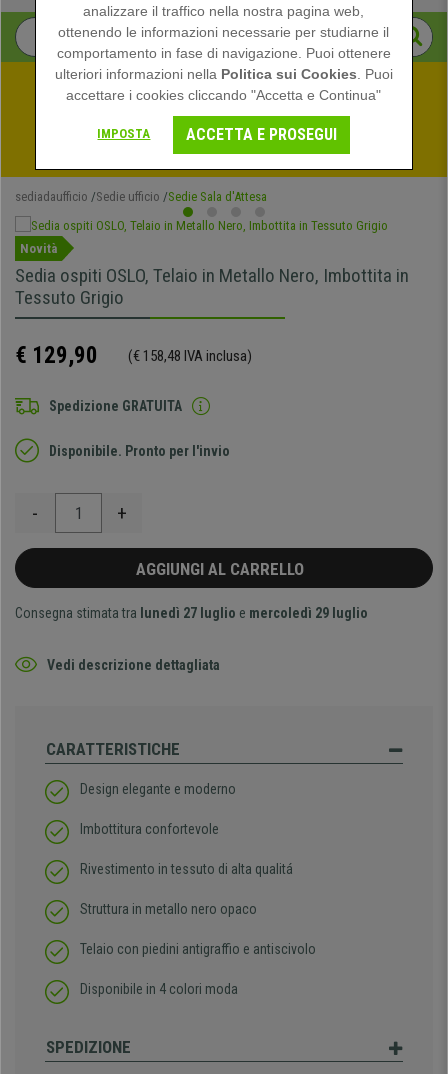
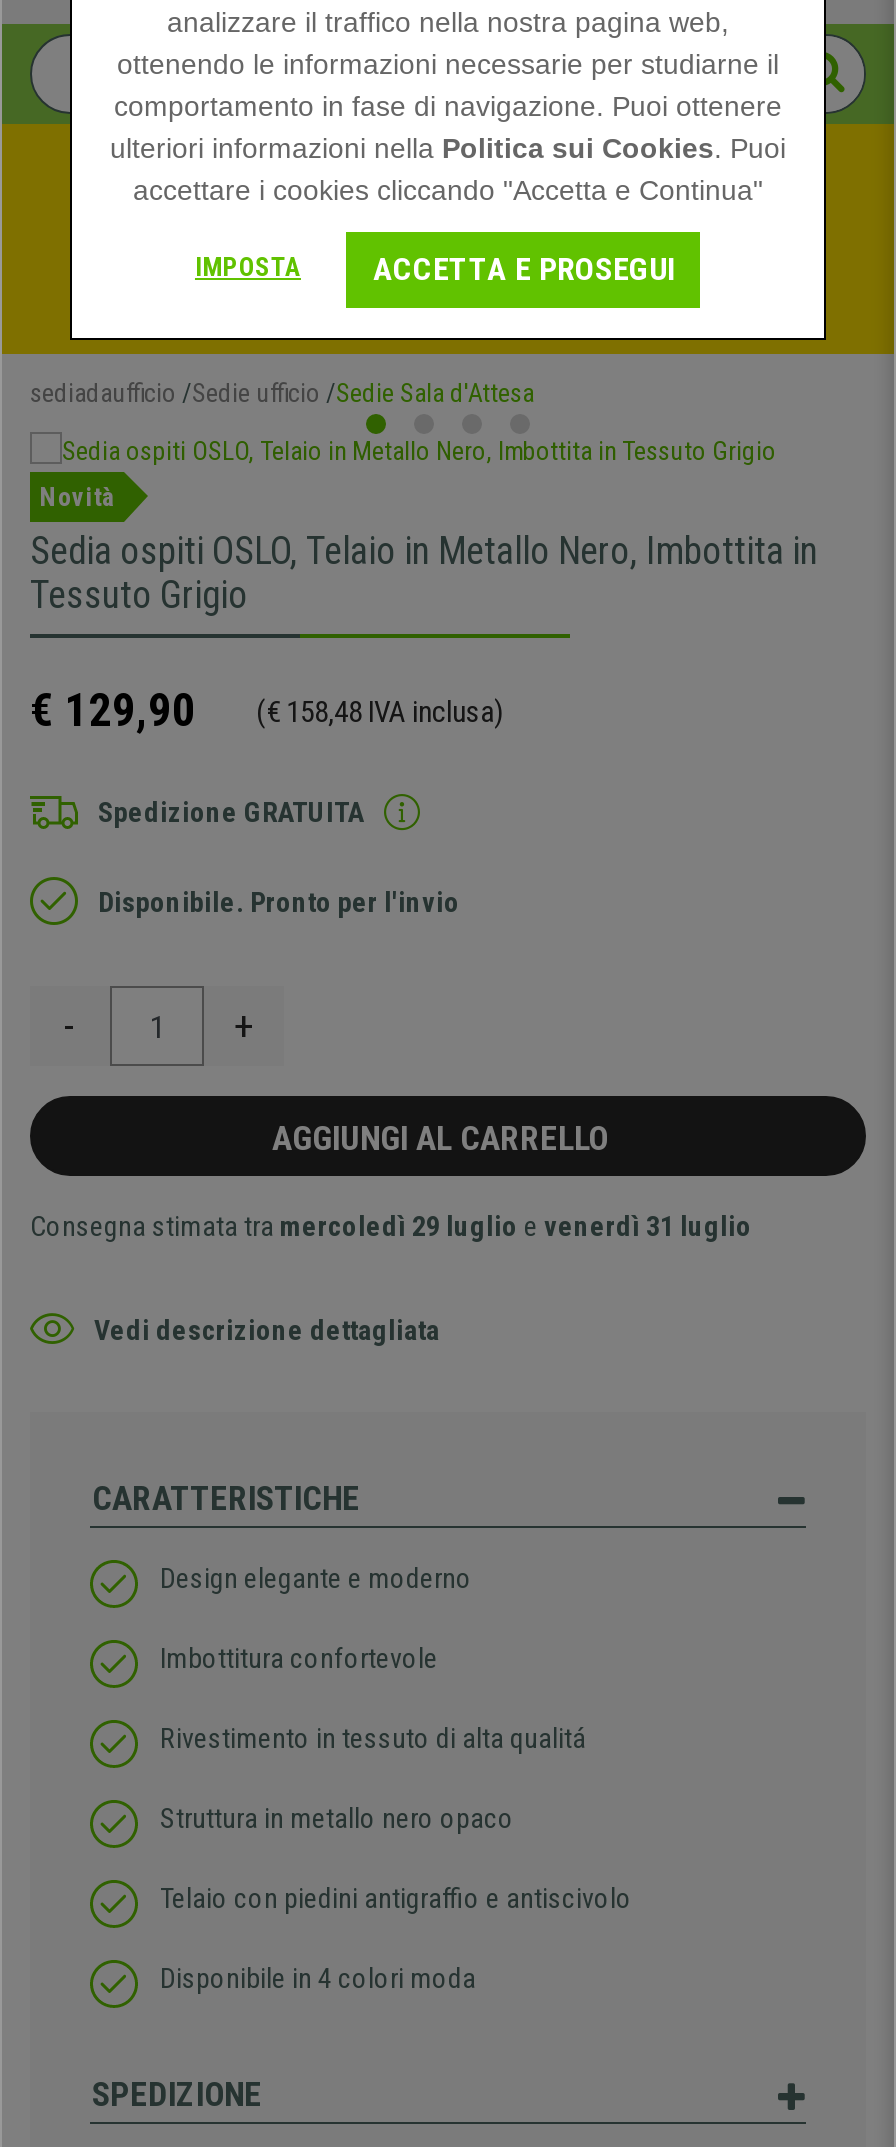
[15,605,368,621] Consegna stimata tra lunedì 27 luglio e mercoledì 29 luglio -> [30,1210,752,1242] Consegna stimata tra mercoledì 29 luglio e venerdì 31 luglio

